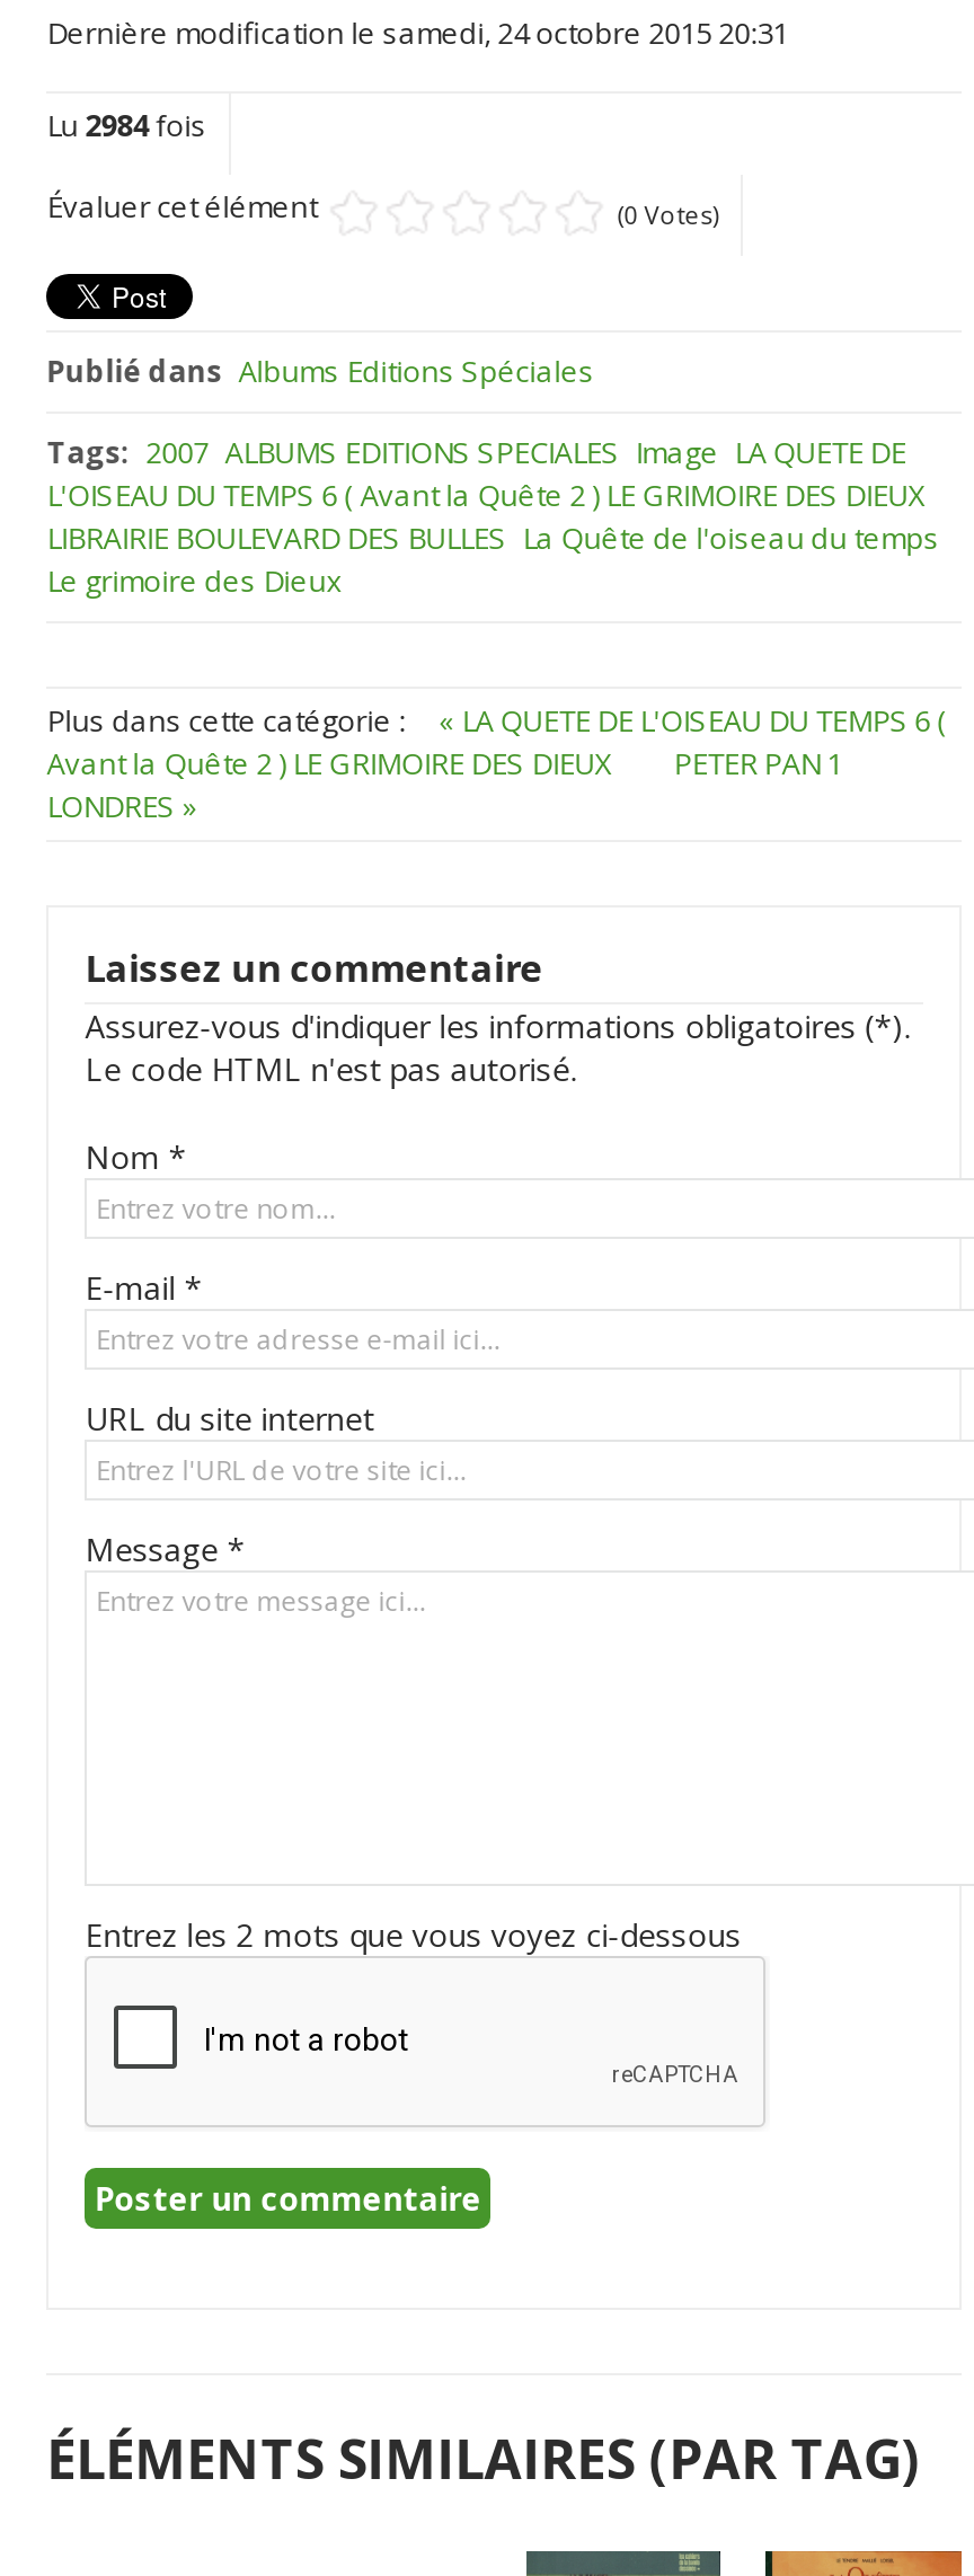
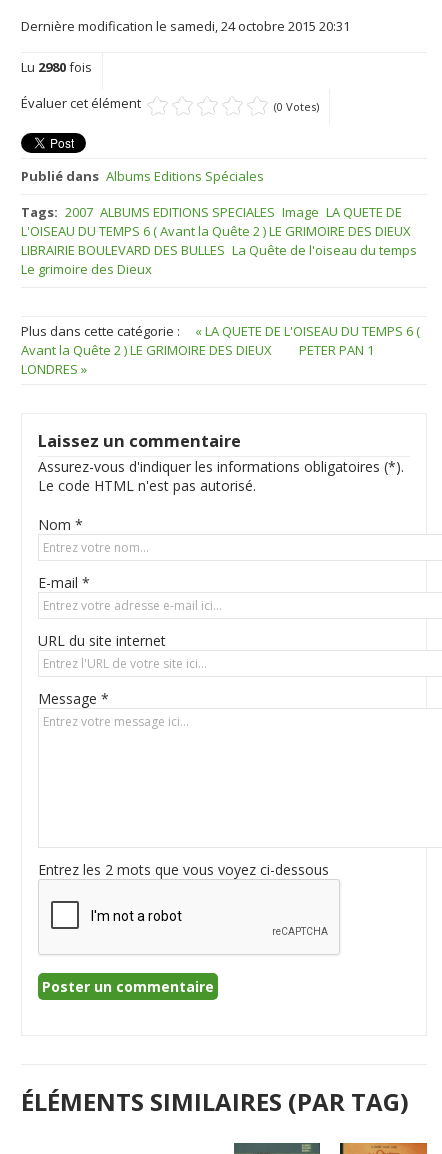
[47,106,207,146] Lu 2984fois -> [21,58,92,76] Lu 2980fois

